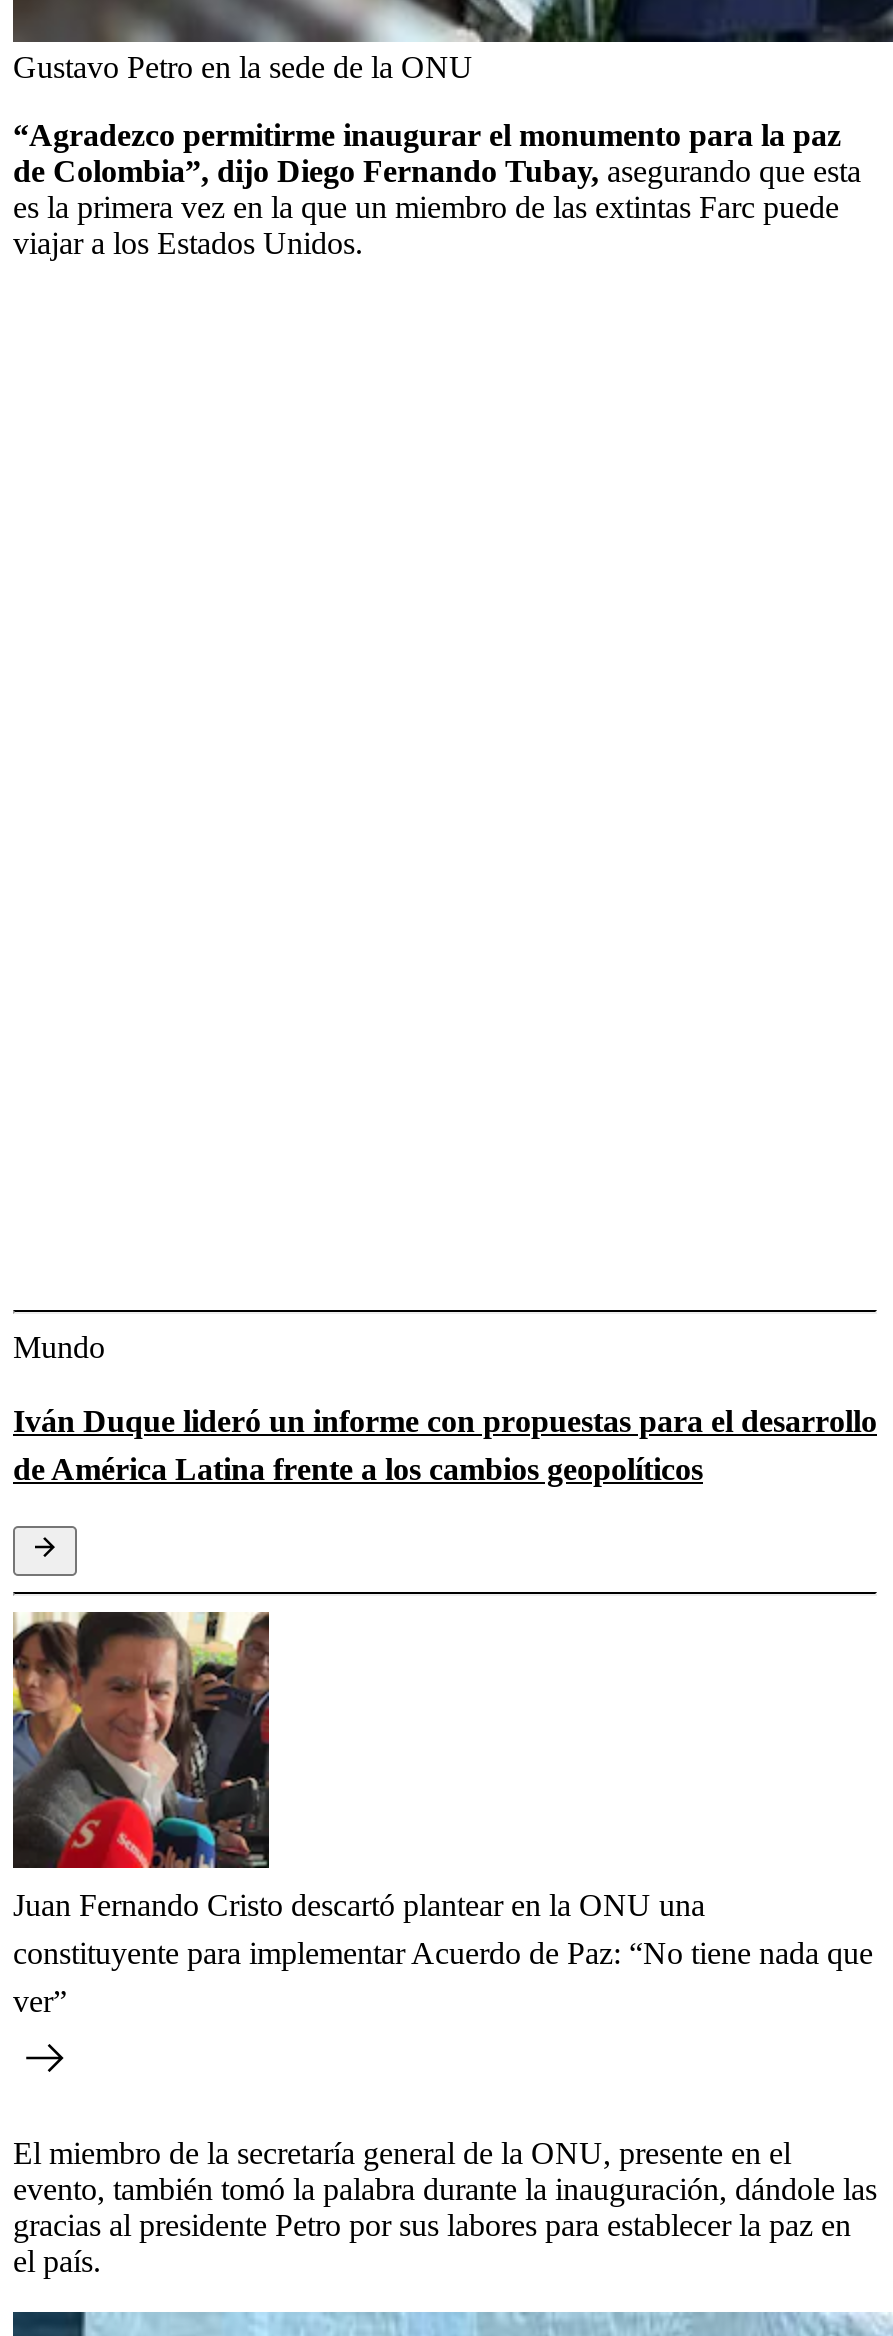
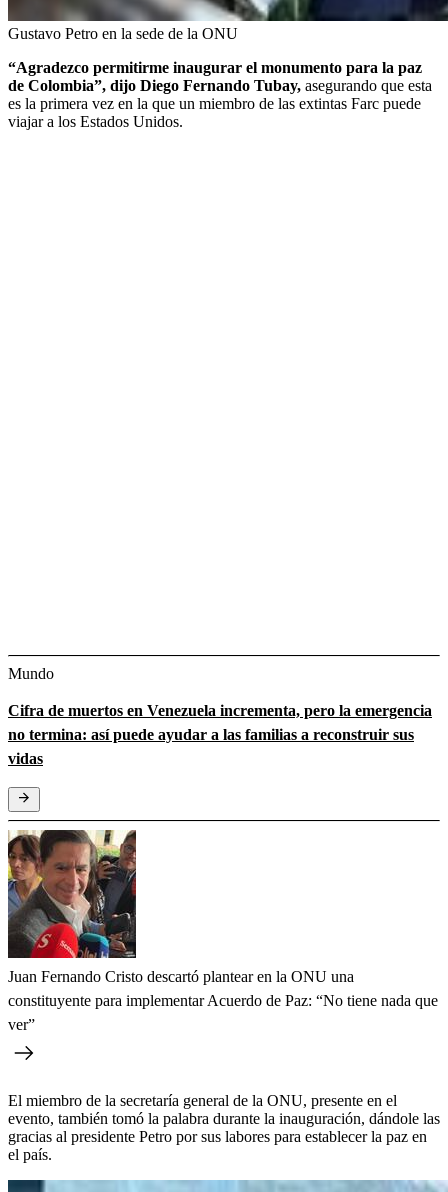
[13,1403,877,1485] Iván Duque lideró un informe con propuestas para el desarrollo | de América Latina frente a los cambios geopolíticos -> [8,702,432,767] Cifra de muertos en Venezuela incrementa, pero la emergencia | no termina: así puede ayudar a las familias a reconstruir sus | vidas

